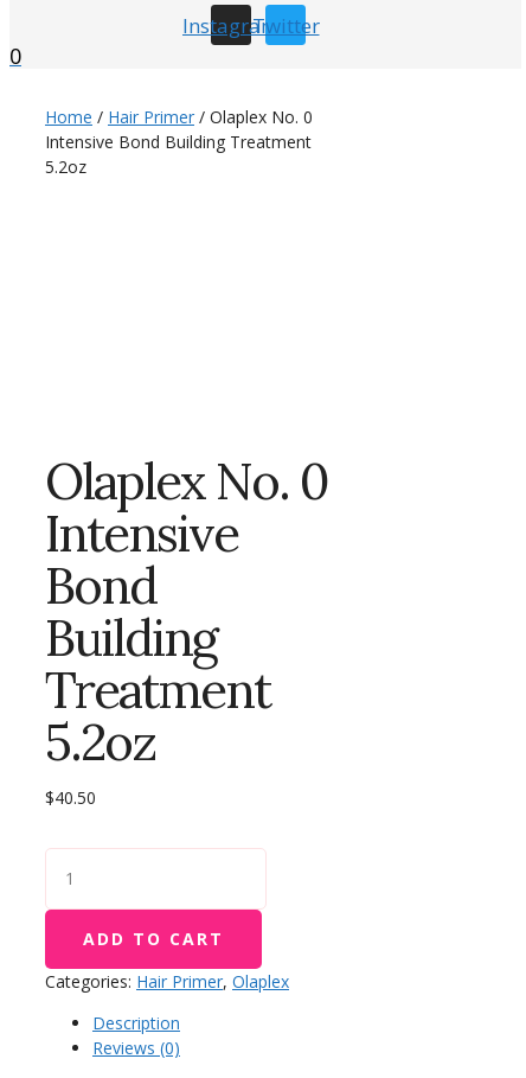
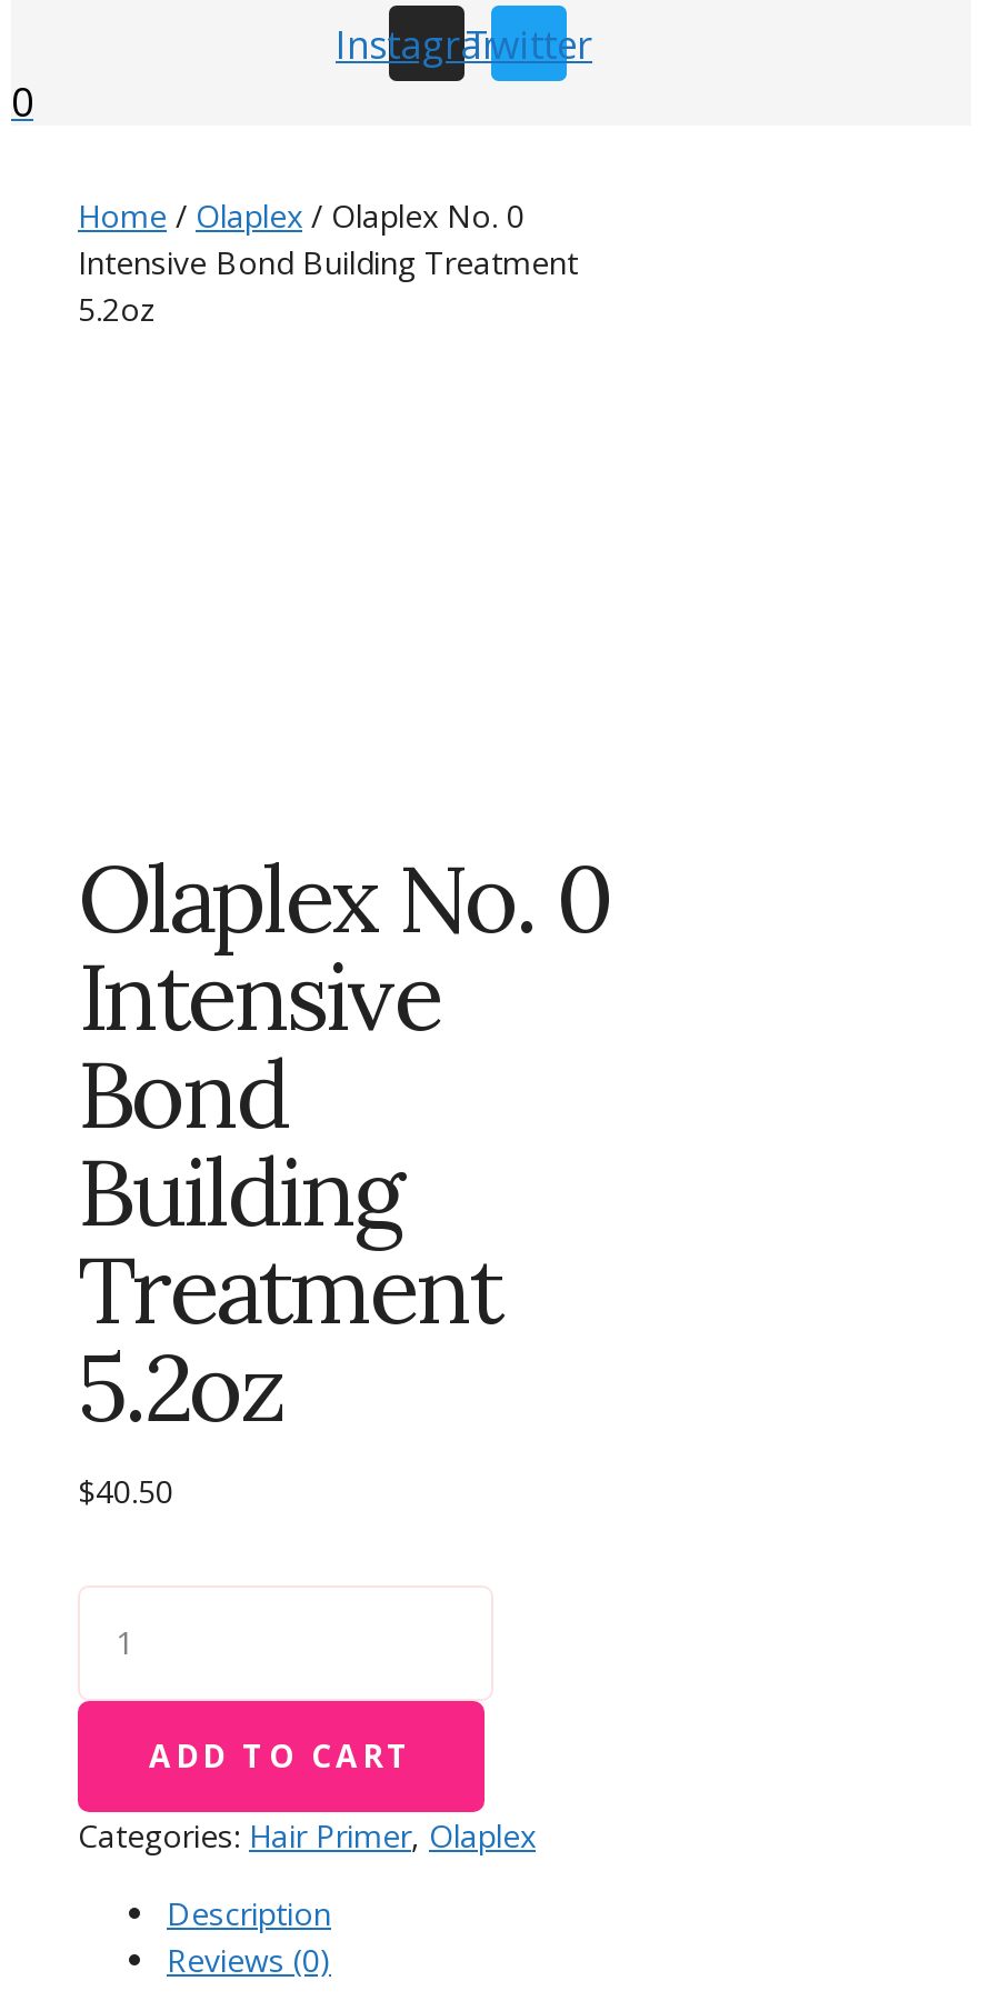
[45,106,313,128] Home / Hair Primer / Olaplex No. 0 -> [78,194,525,237] Home / Olaplex / Olaplex No. 0

